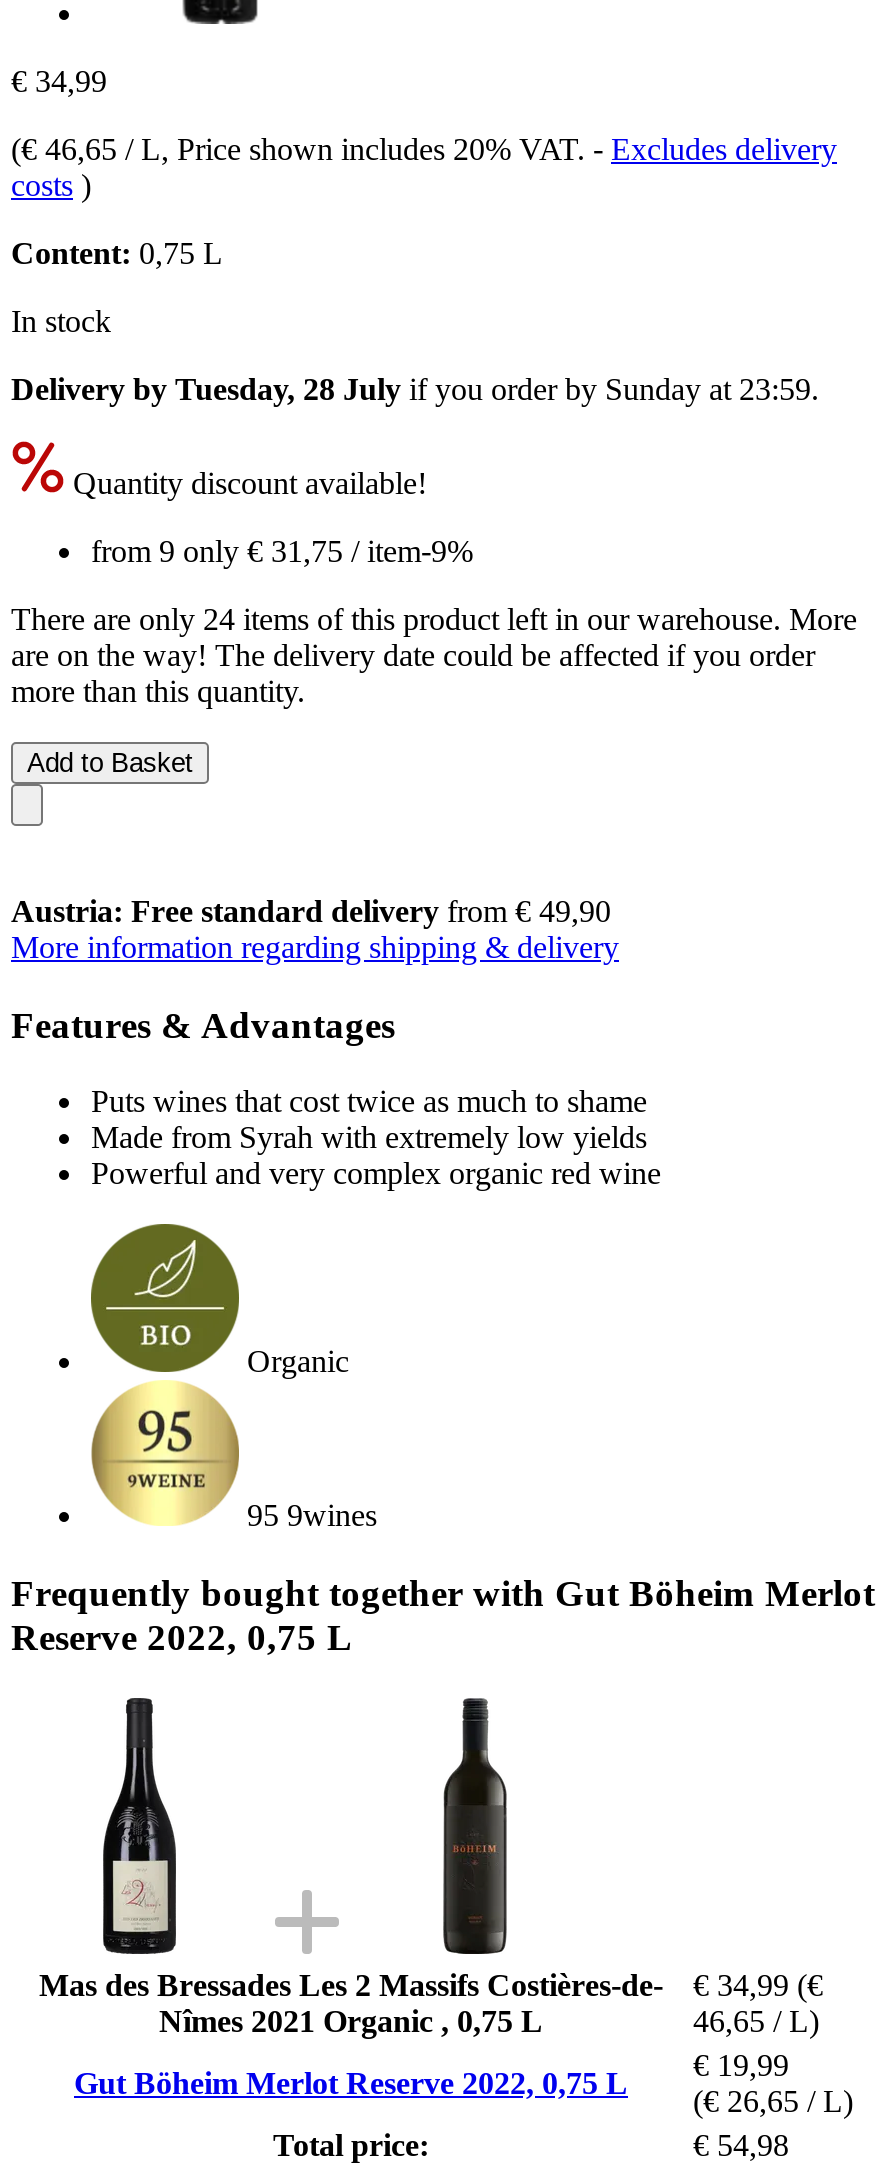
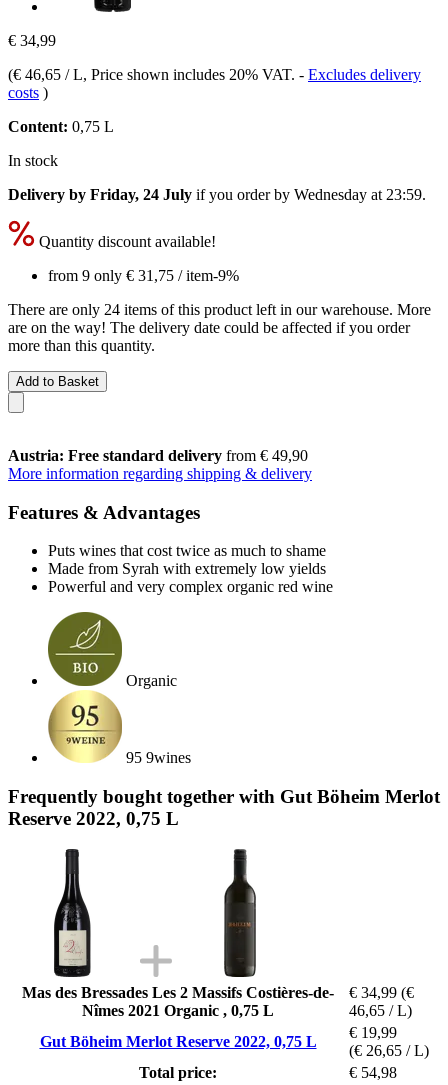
[11,372,819,406] Delivery by Tuesday, 28 July if you order by Sunday at 23:59. -> [8,186,426,203] Delivery by Friday, 24 July if you order by Wednesday at 23:59.

